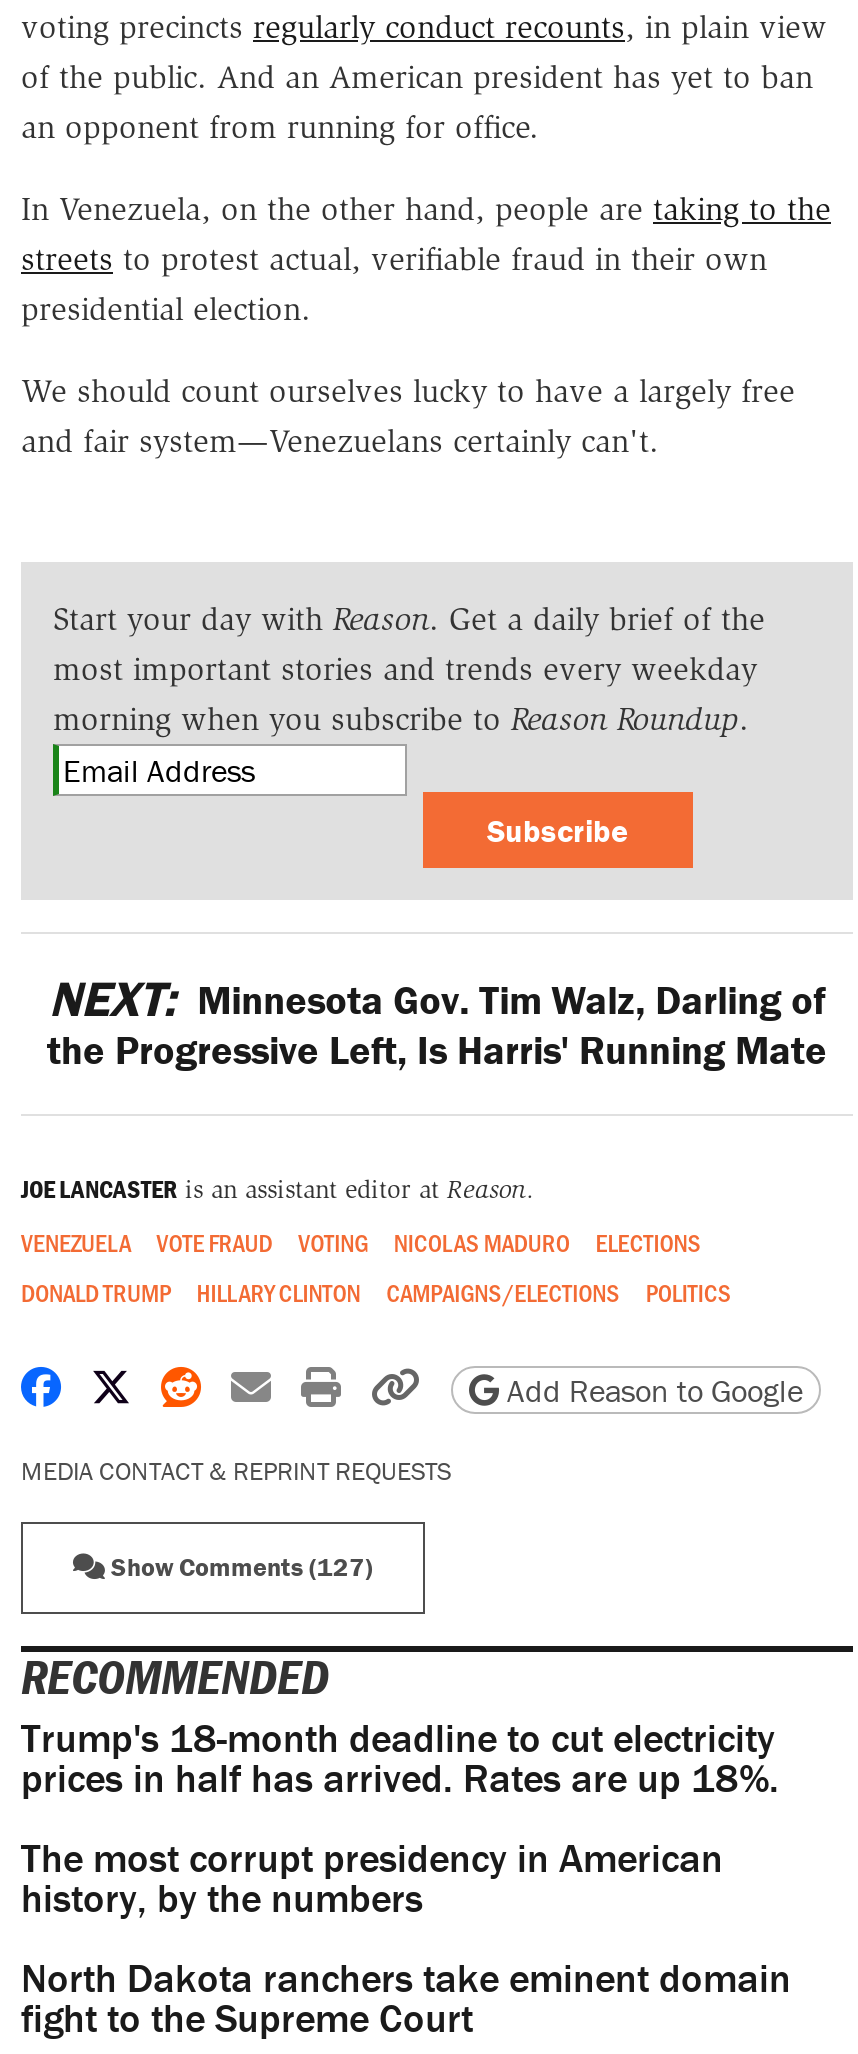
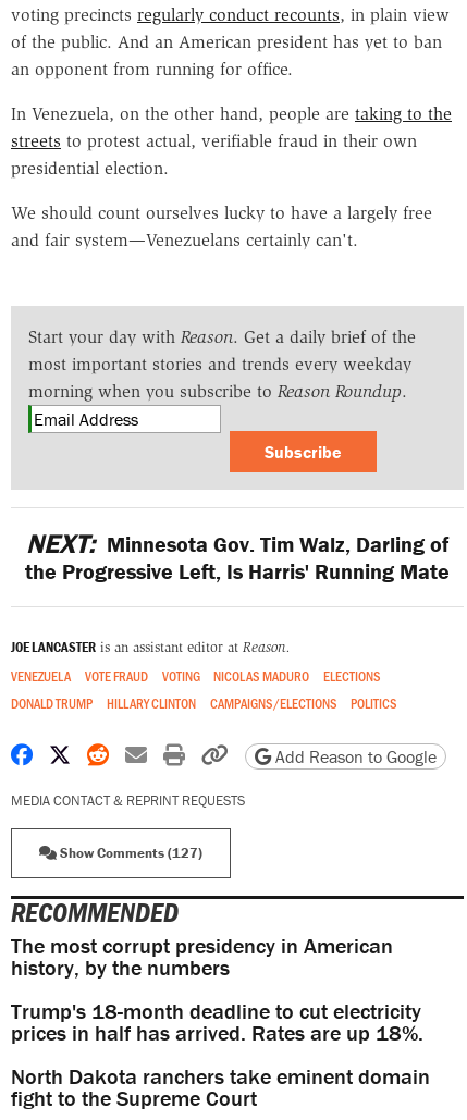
moved [21,1711,779,1801] -> [11,997,423,1046]: Trump's 18-month deadline to cut electricity | prices in half has arrived. Rates are up 18%.
moved [21,1831,723,1921] -> [11,931,393,980]: The most corrupt presidency in American | history, by the numbers

